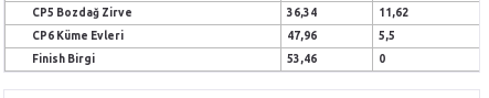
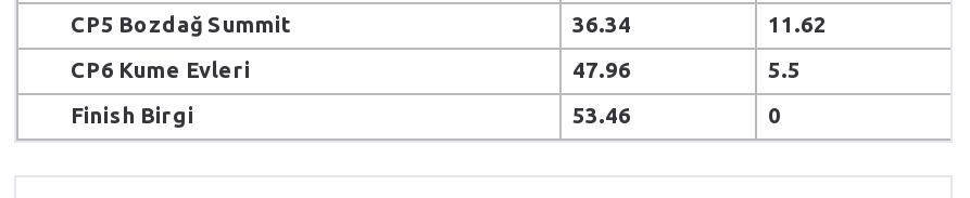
[32,7,132,19] CP5 Bozdağ Zirve -> [71,13,292,37] CP5 Bozdağ Summit
[287,7,317,19] 36,34 -> [572,13,631,37] 36.34
[379,7,408,19] 11,62 -> [768,13,827,37] 11.62
[32,30,124,42] CP6 Küme Evleri -> [71,58,251,82] CP6 Kume Evleri
[287,30,317,42] 47,96 -> [572,58,631,82] 47.96
[379,30,395,42] 5,5 -> [768,58,801,82] 5.5
[287,53,317,65] 53,46 -> [572,104,631,128] 53.46

